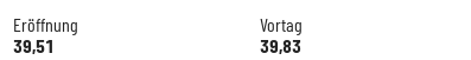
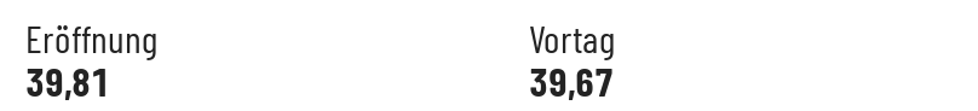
[13,34,55,56] 39,51 -> [25,58,110,104] 39,81
[260,34,301,56] 39,83 -> [529,58,614,104] 39,67

